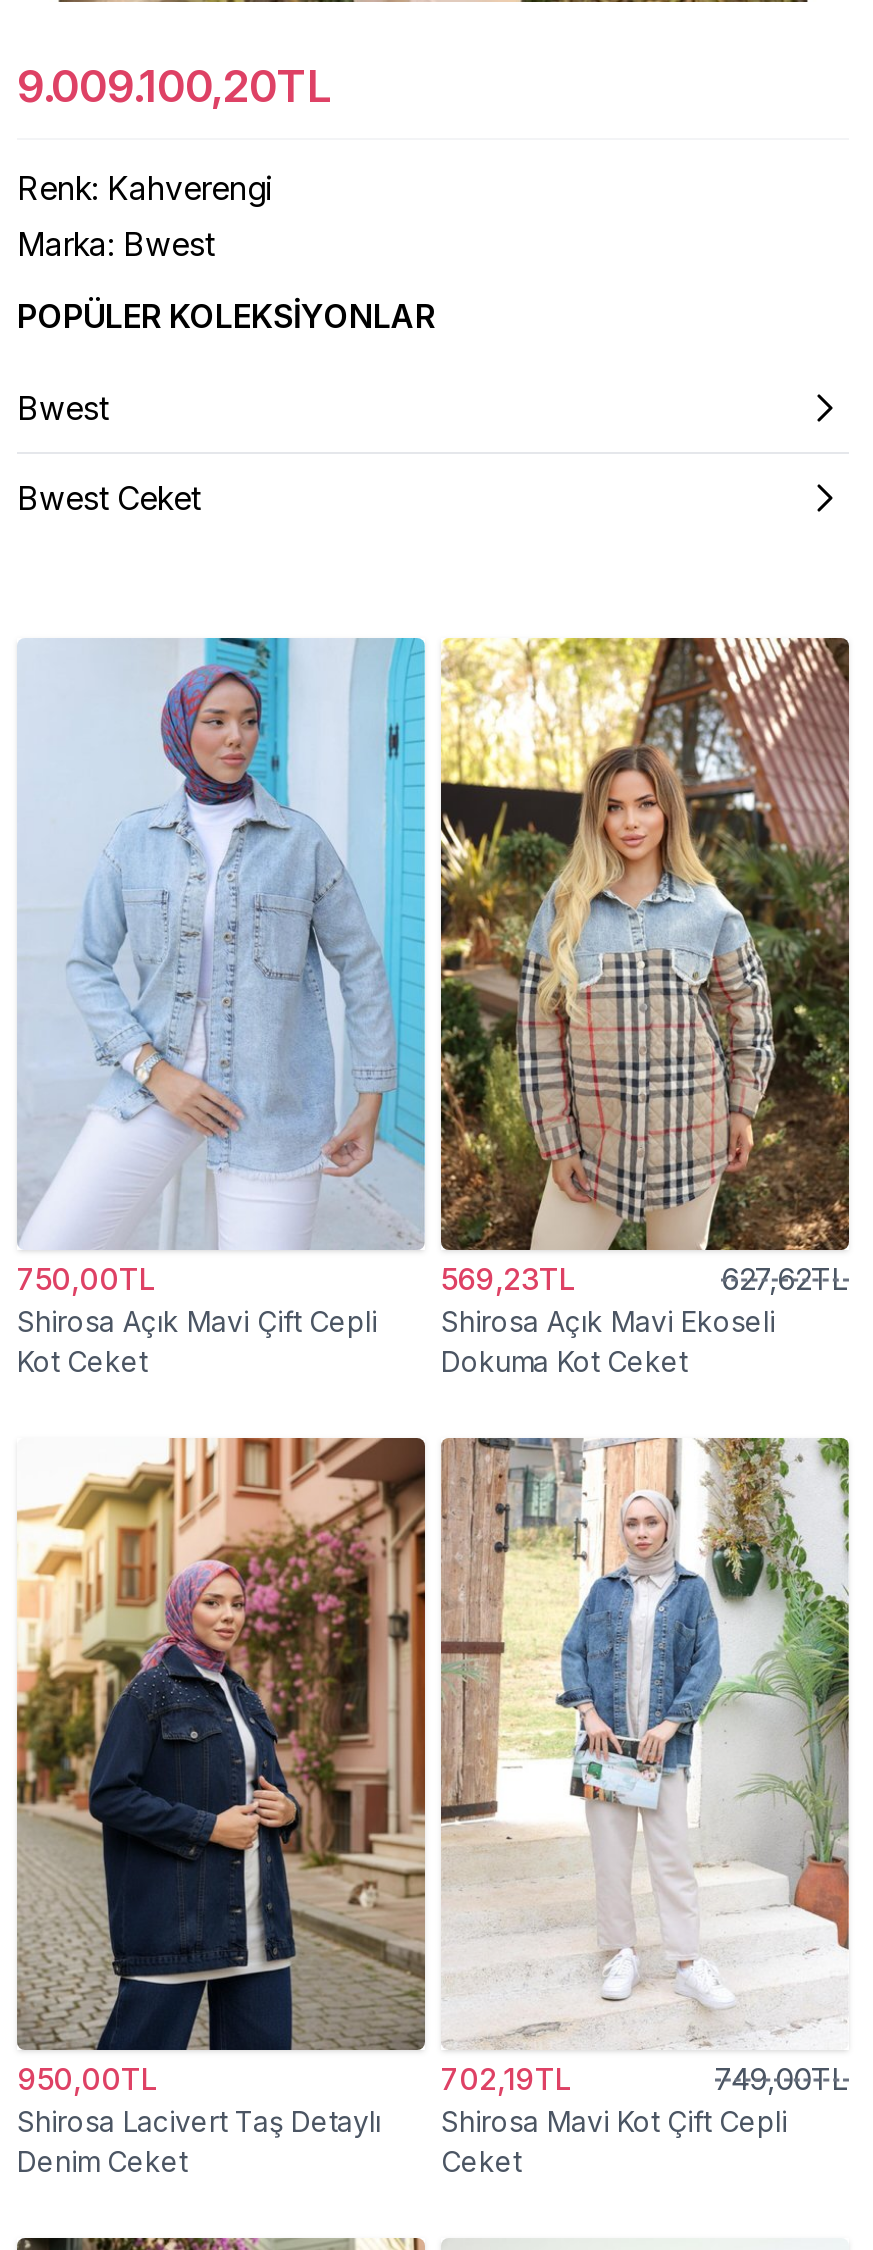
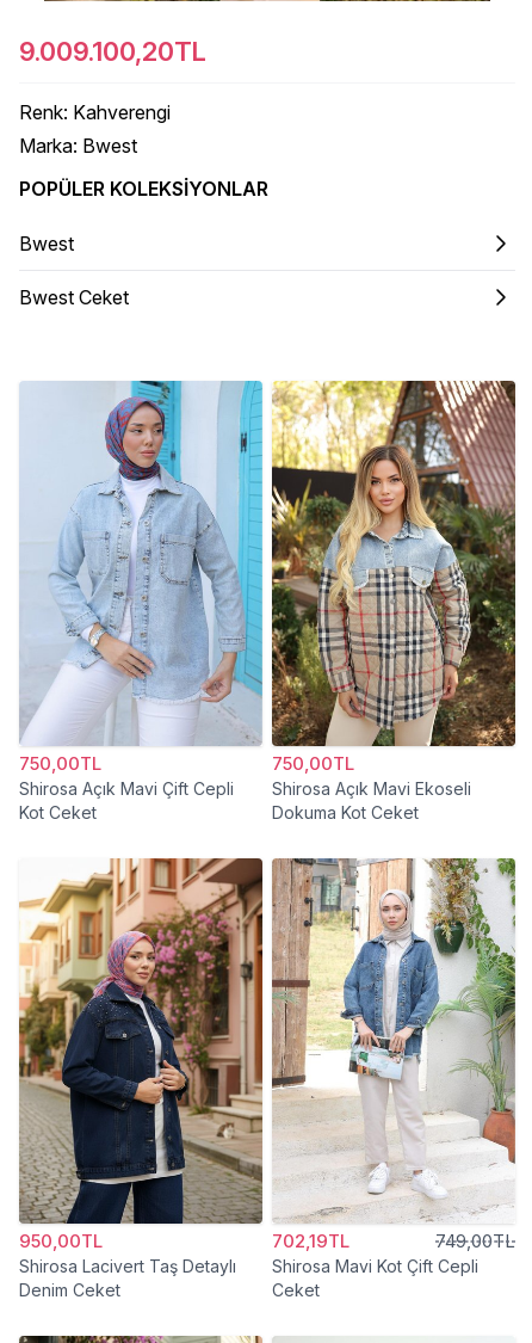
[441,1259,849,1297] 569,23TL | 627,62TL -> [272,752,354,774] 750,00TL

